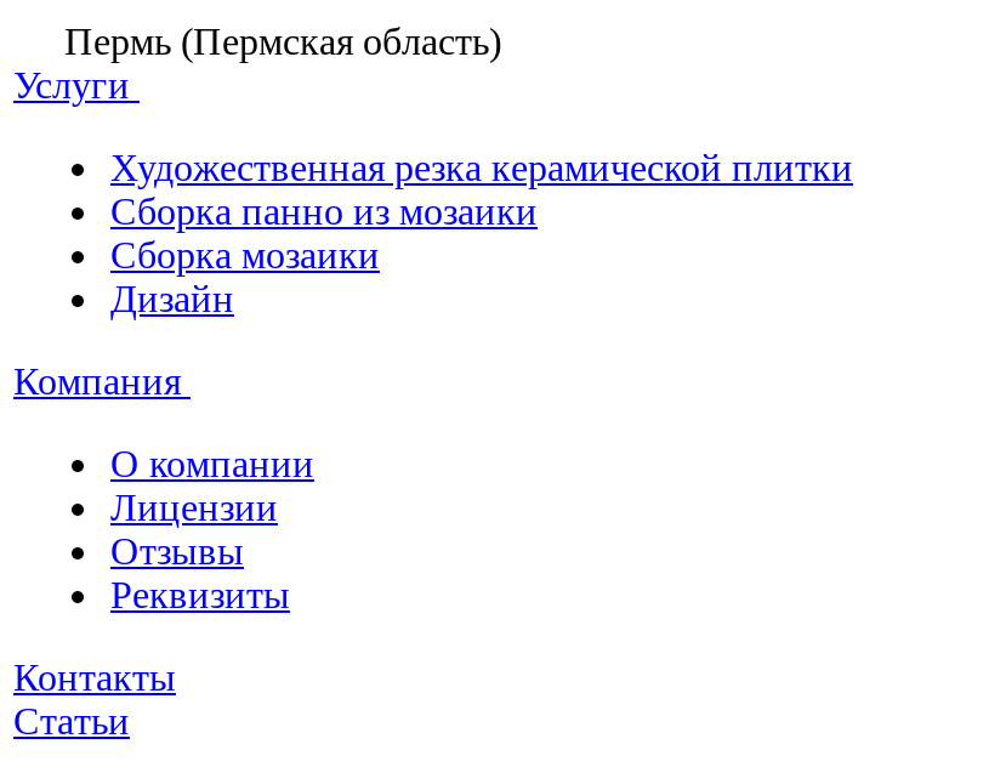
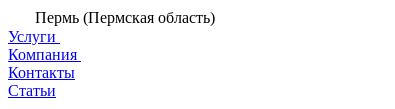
[110,147,853,319] Художественная резка керамической плитки | Сборка панно из мозаики | Сборка мозаики | Дизайн -> none
[110,443,314,615] О компании | Лицензии | Отзывы | Реквизиты -> none

